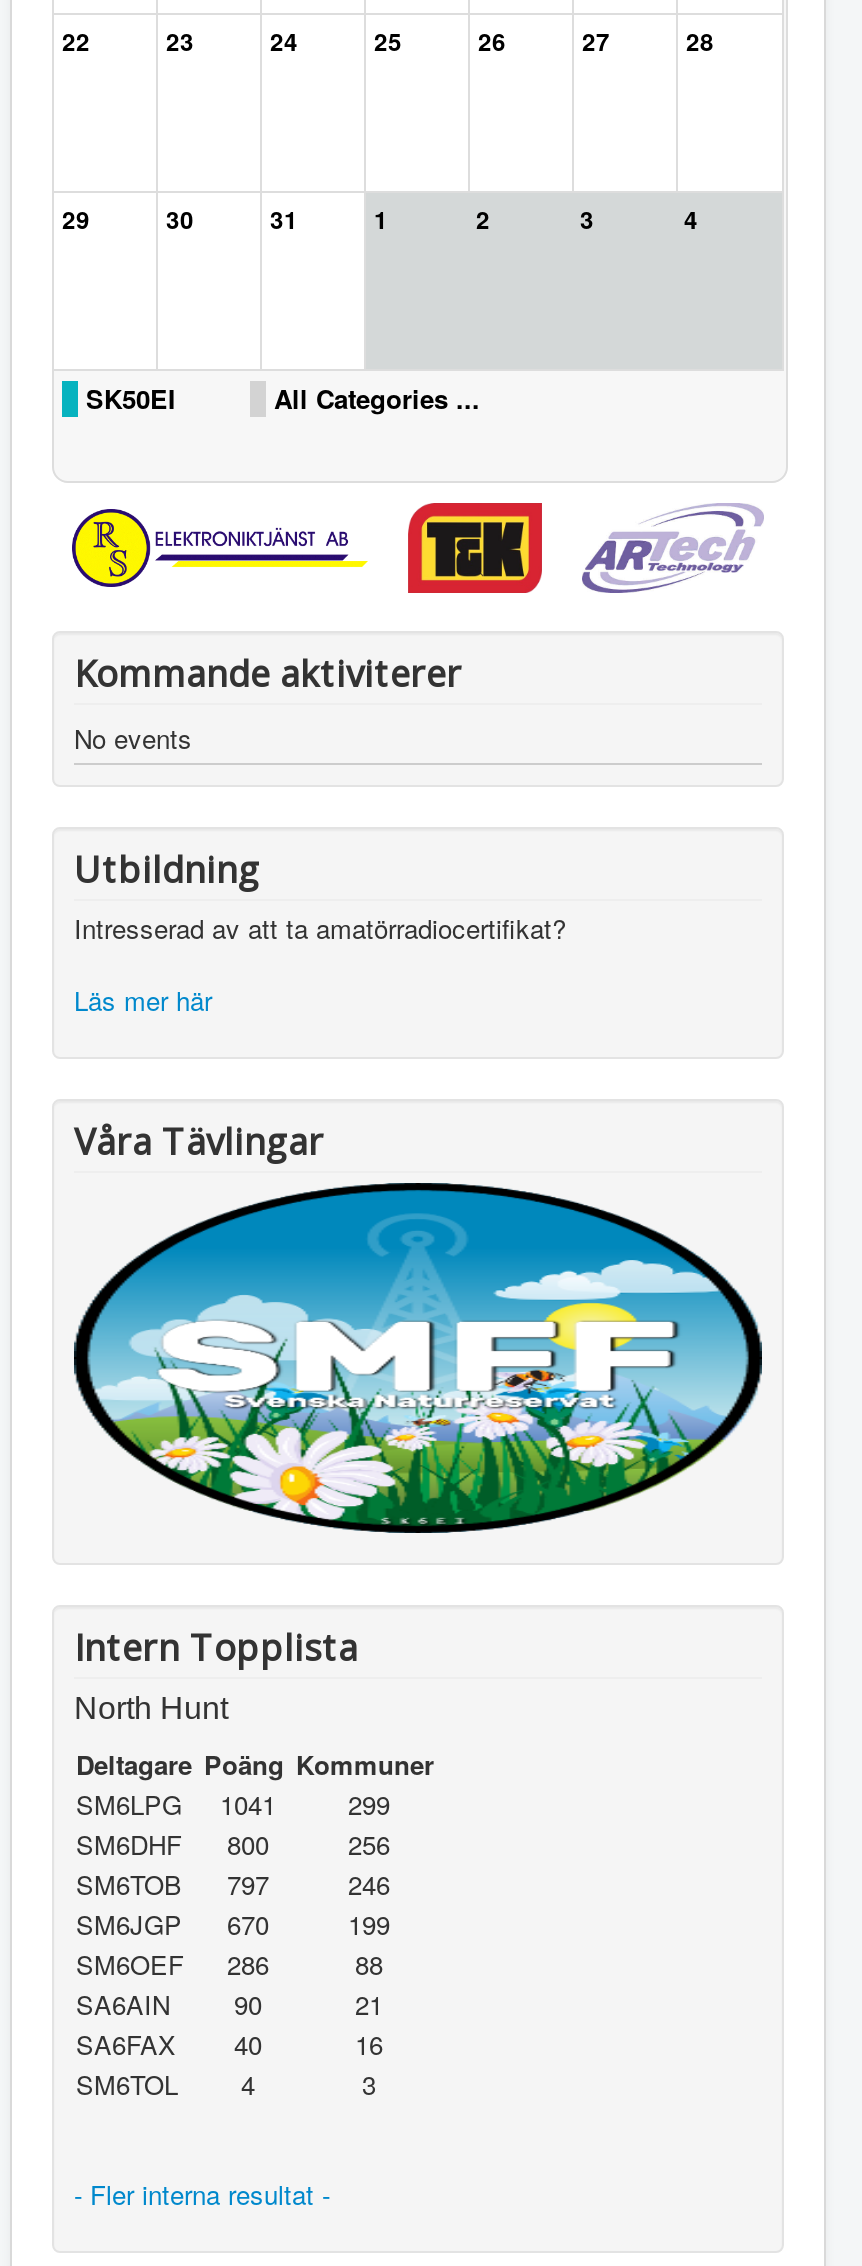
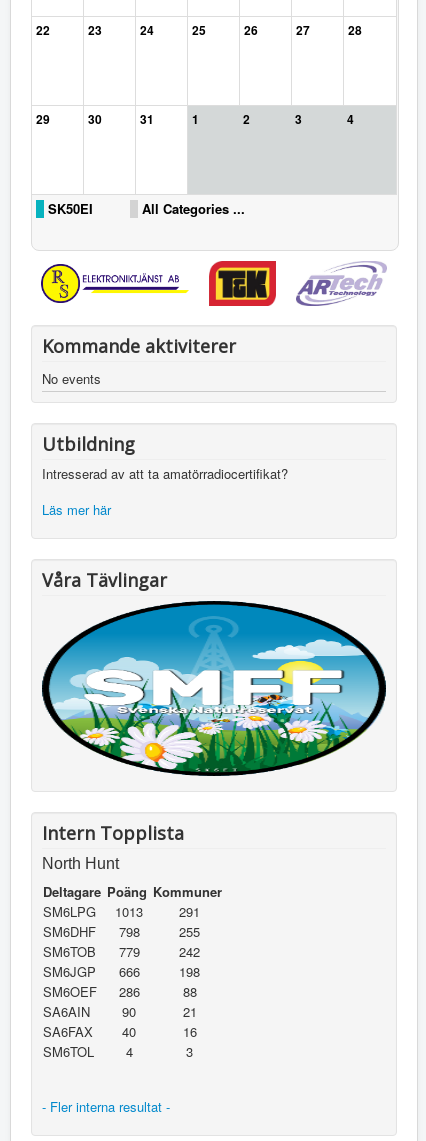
[220,1785,276,1823] 1041 -> [115,902,143,921] 1013
[348,1785,390,1823] 299 -> [179,902,200,921] 291
[76,1825,269,1863] SM6DHF 800 -> [43,922,139,941] SM6DHF 798
[348,1825,390,1863] 256 -> [179,922,200,941] 255
[76,1865,269,1903] SM6TOB 797 -> [43,942,139,961] SM6TOB 779
[348,1865,390,1903] 246 -> [179,942,200,961] 242
[76,1905,269,1943] SM6JGP 670 -> [43,962,139,981] SM6JGP 666
[348,1905,390,1943] 199 -> [179,962,200,981] 198

